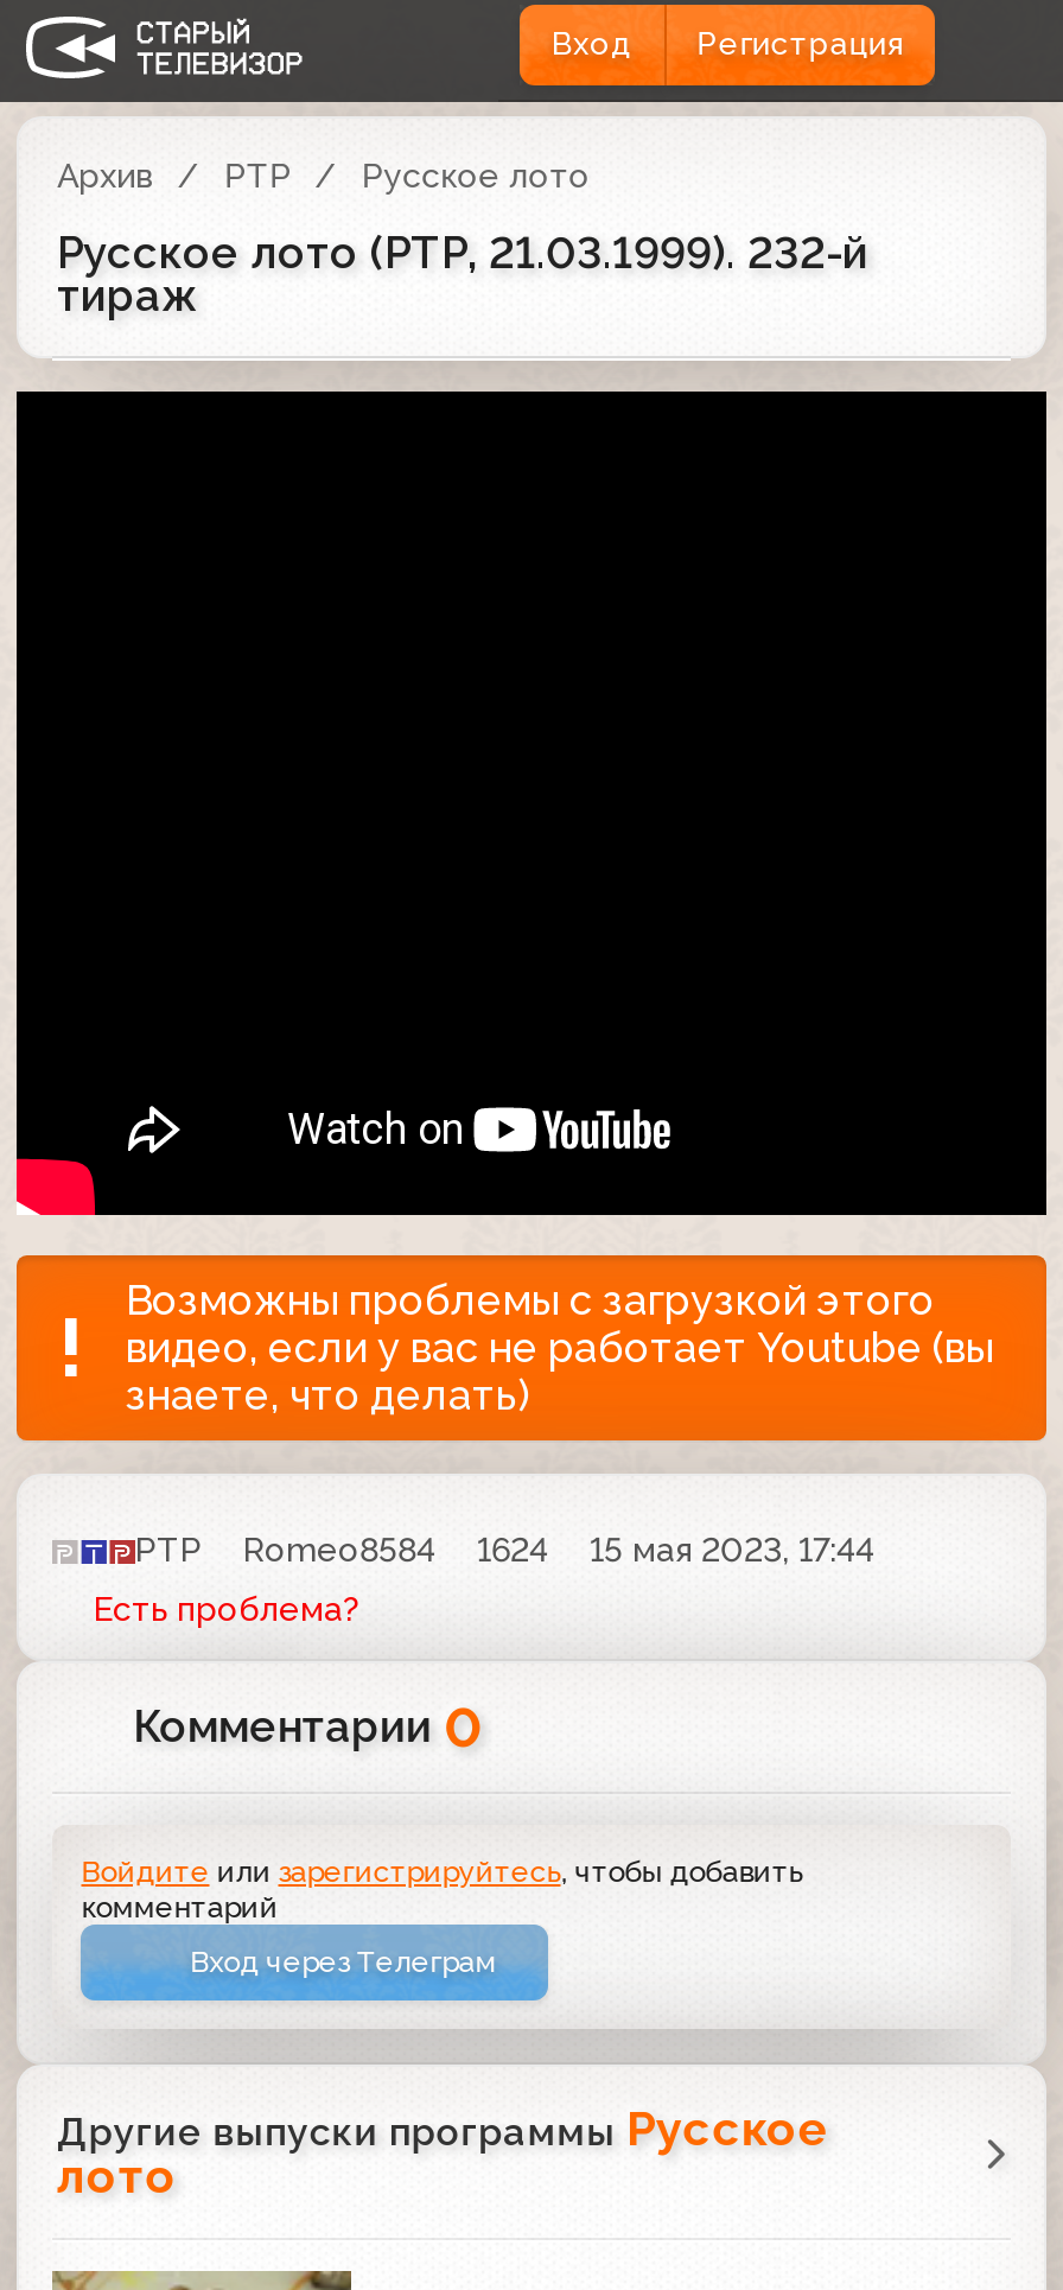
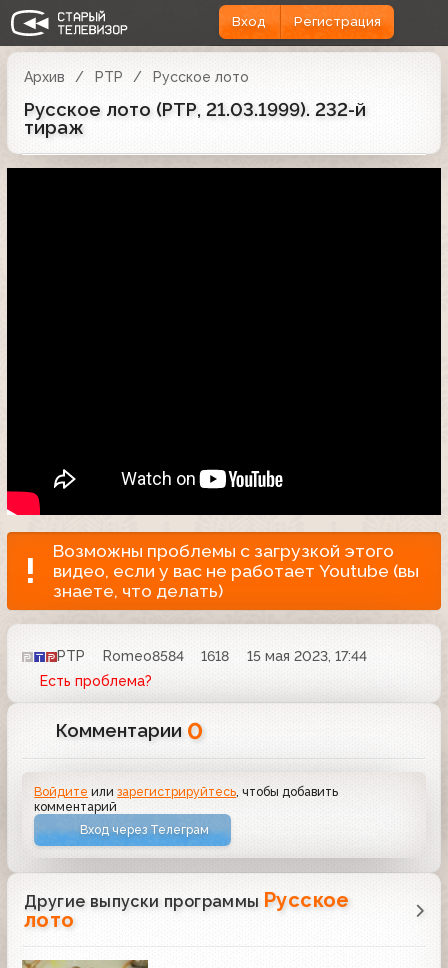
[135,1531,874,1569] РТР Romeo8584 1624 15 мая 2023, 17:44 -> [57,648,366,664] РТР Romeo8584 1618 15 мая 2023, 17:44

